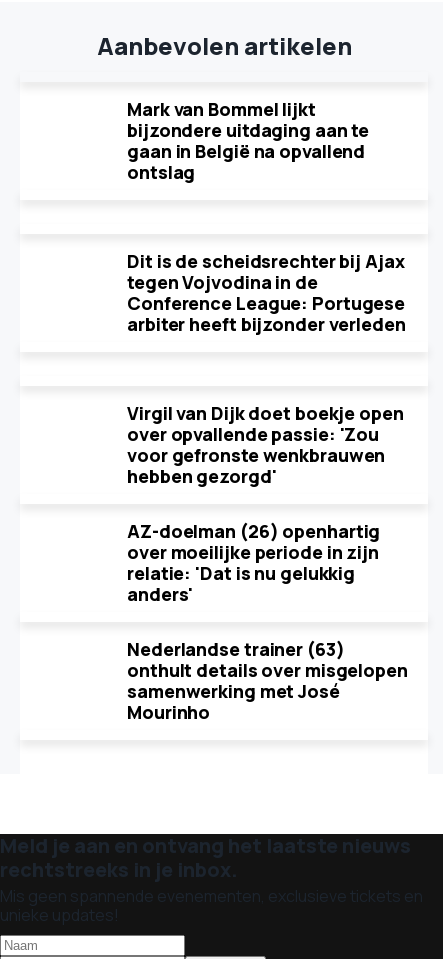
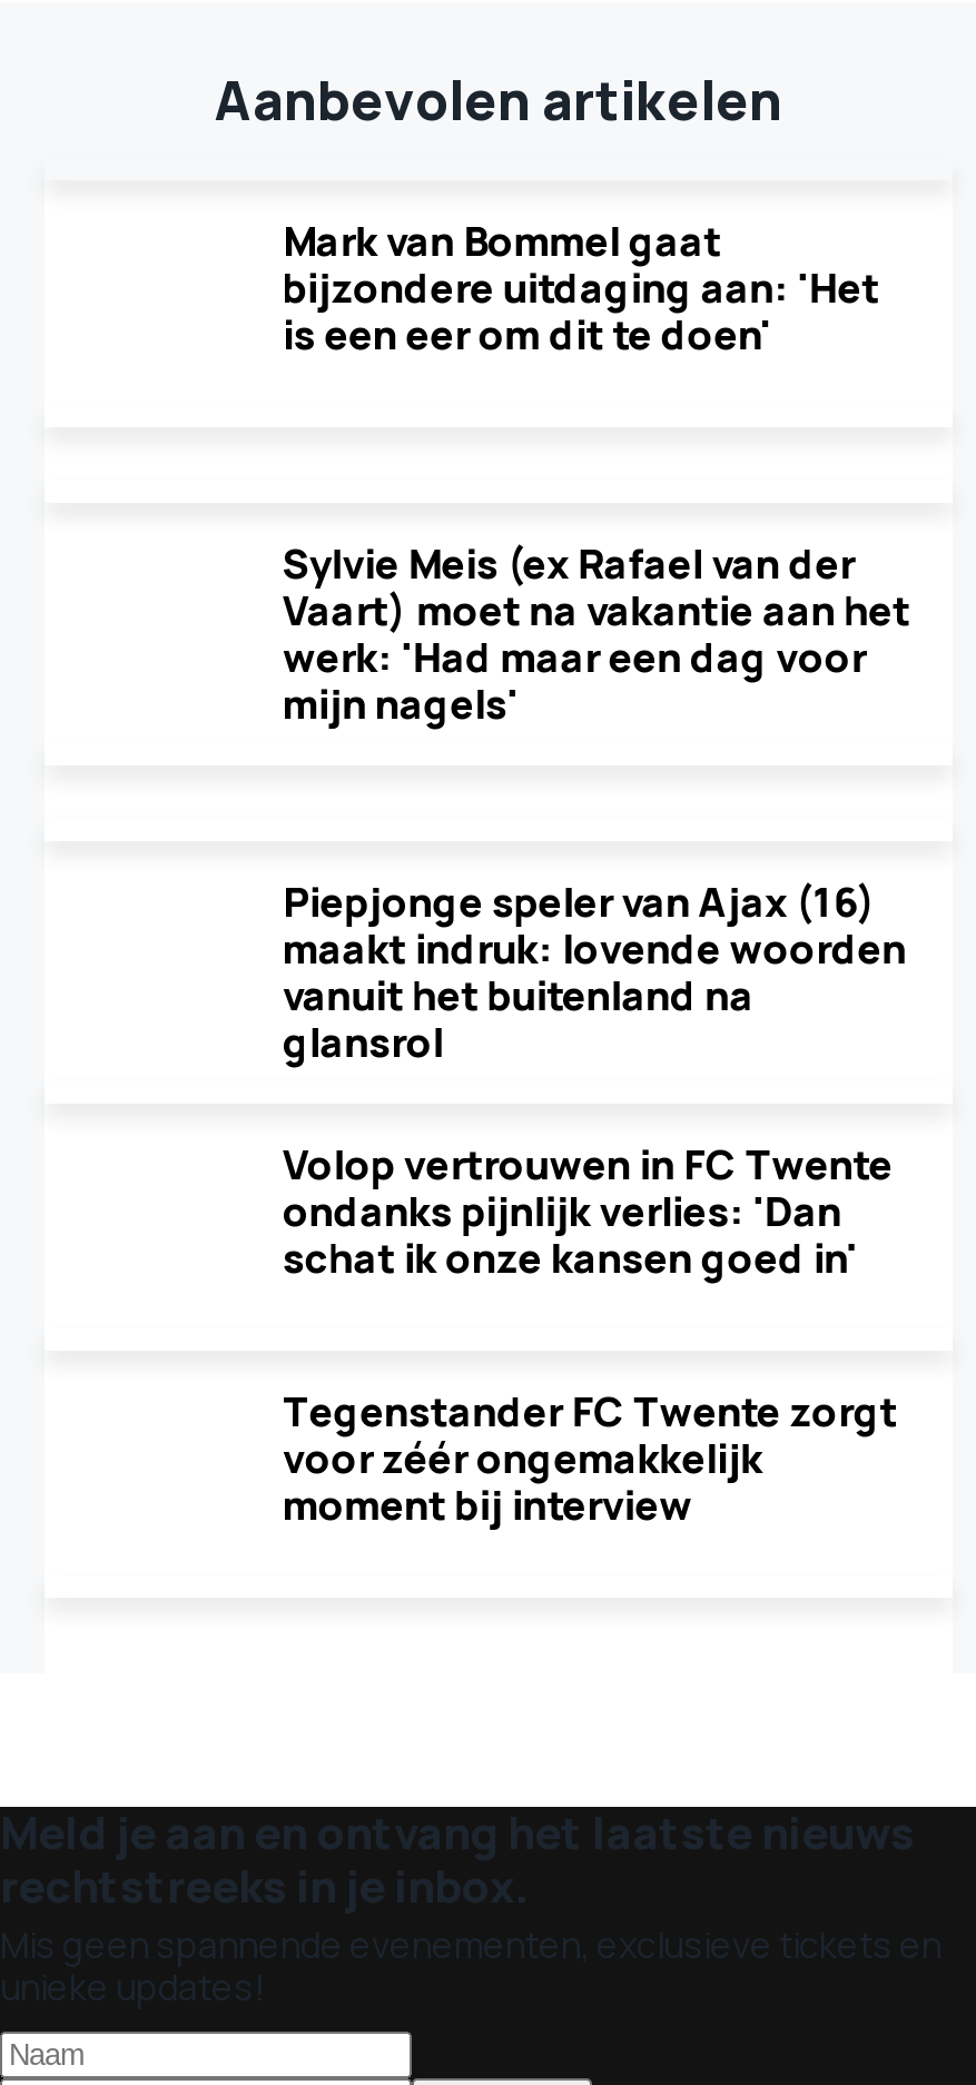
[127,97,369,184] Mark van Bommel lijkt | bijzondere uitdaging aan te | gaan in België na opvallend | ontslag -> [283,214,879,360] Mark van Bommel gaat | bijzondere uitdaging aan: 'Het | is een eer om dit te doen'
[127,249,406,336] Dit is de scheidsrechter bij Ajax | tegen Vojvodina in de | Conference League: Portugese | arbiter heeft bijzonder verleden -> [283,536,910,730] Sylvie Meis (ex Rafael van der | Vaart) moet na vakantie aan het | werk: 'Had maar een dag voor | mijn nagels'
[127,401,404,488] Virgil van Dijk doet boekje open | over opvallende passie: 'Zou | voor gefronste wenkbrauwen | hebben gezorgd' -> [283,874,906,1068] Piepjonge speler van Ajax (16) | maakt indruk: lovende woorden | vanuit het buitenland na | glansrol
[127,519,380,606] AZ-doelman (26) openhartig | over moeilijke periode in zijn | relatie: 'Dat is nu gelukkig | anders' -> [283,1137,893,1284] Volop vertrouwen in FC Twente | ondanks pijnlijk verlies: 'Dan | schat ik onze kansen goed in'
[127,637,408,724] Nederlandse trainer (63) | onthult details over misgelopen | samenwerking met José | Mourinho -> [283,1384,897,1531] Tegenstander FC Twente zorgt | voor zéér ongemakkelijk | moment bij interview

